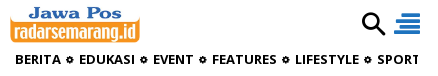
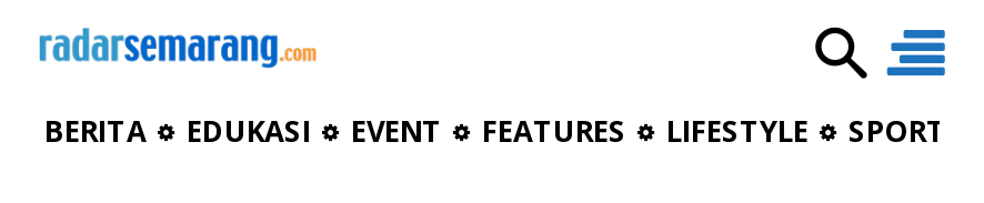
[9,6,141,44] [image] -> [33,16,322,95] [image]

